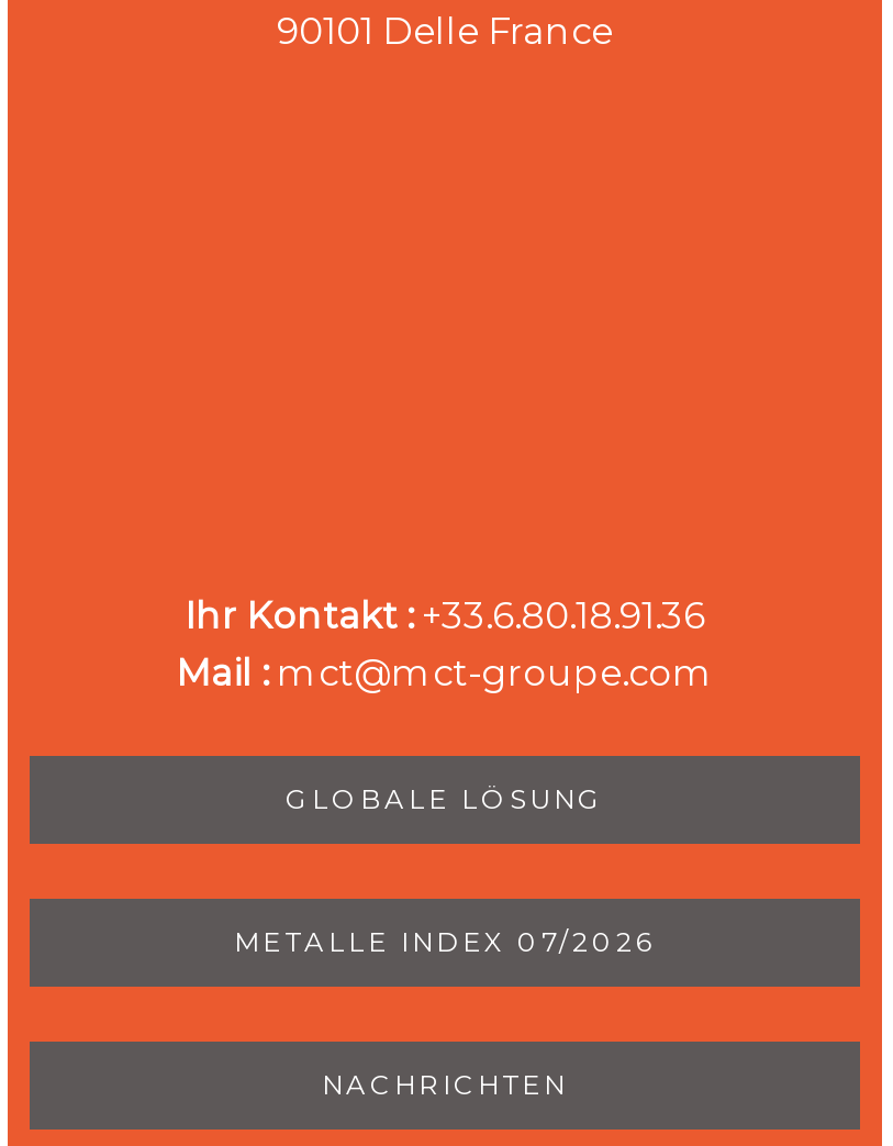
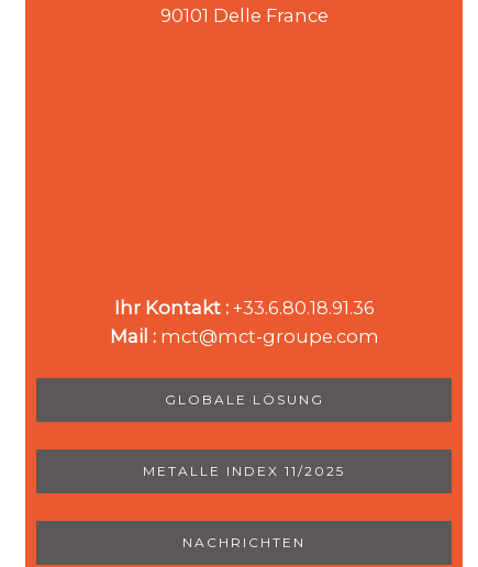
[234,925,656,958] METALLE INDEX 07/2026 -> [143,463,345,479] METALLE INDEX 11/2025

